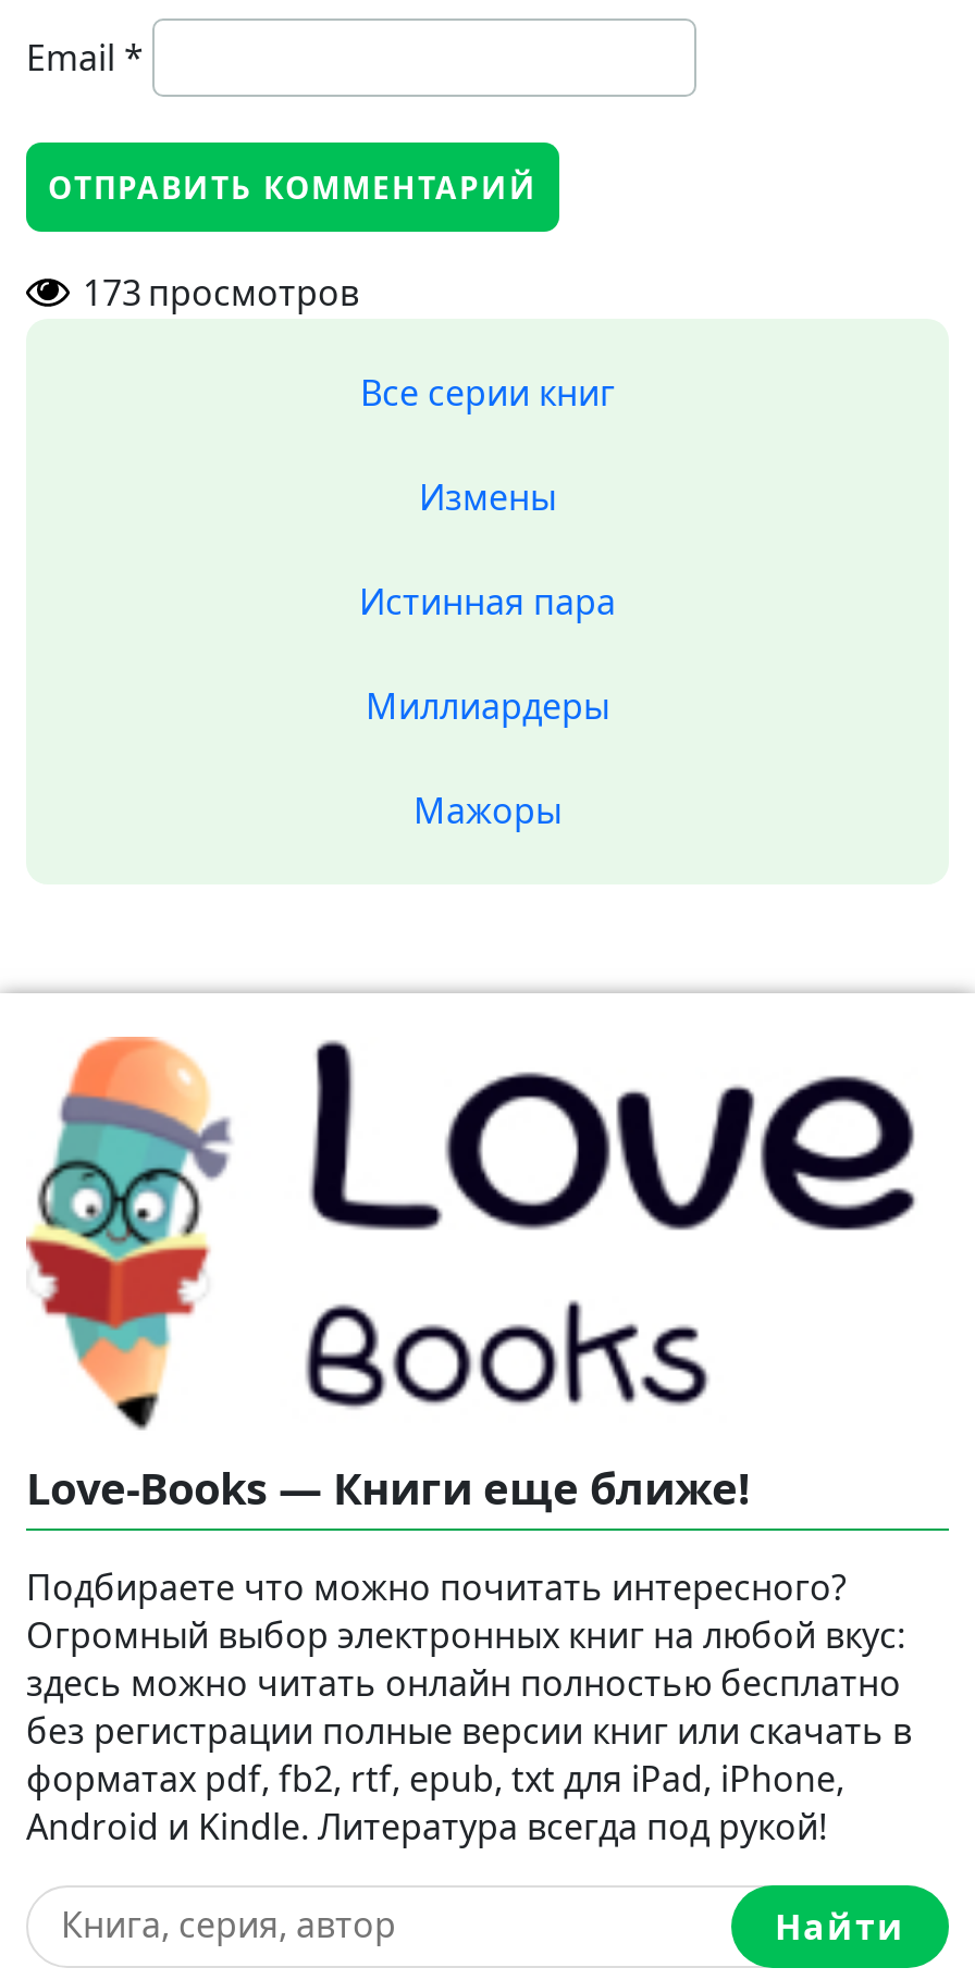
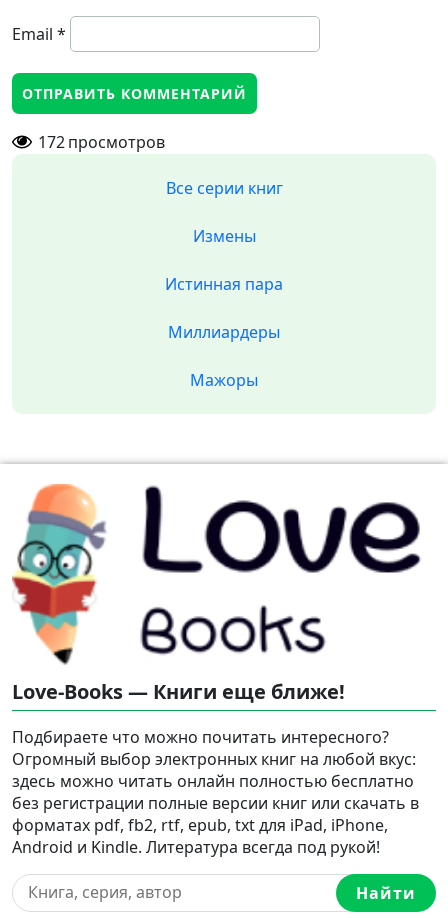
[83,269,359,317] 173 просмотров -> [38,131,165,153] 172 просмотров

